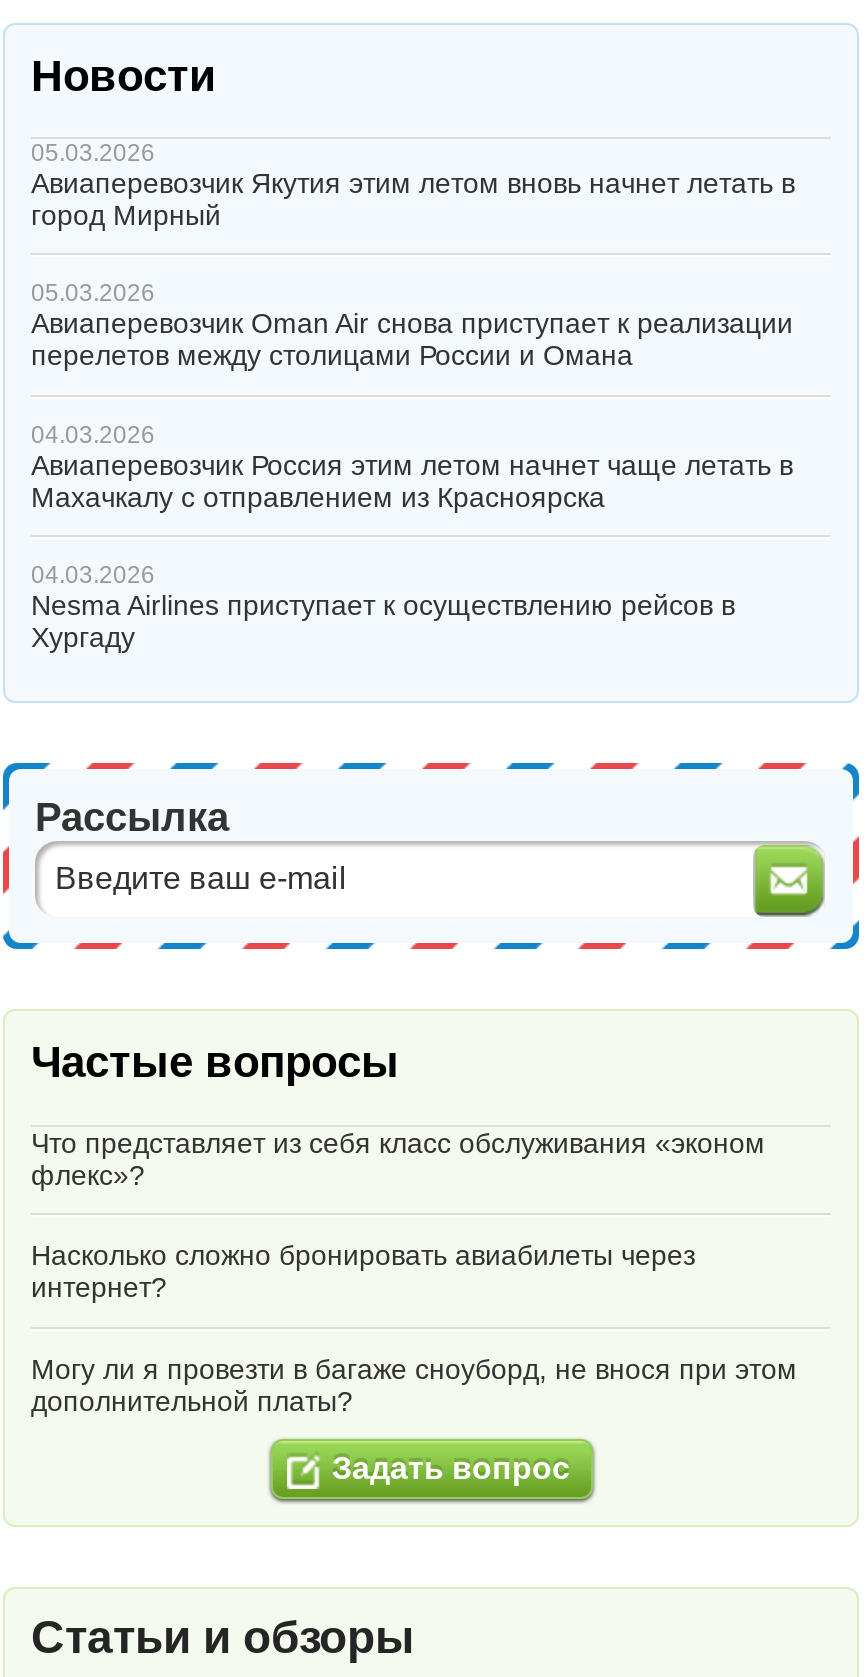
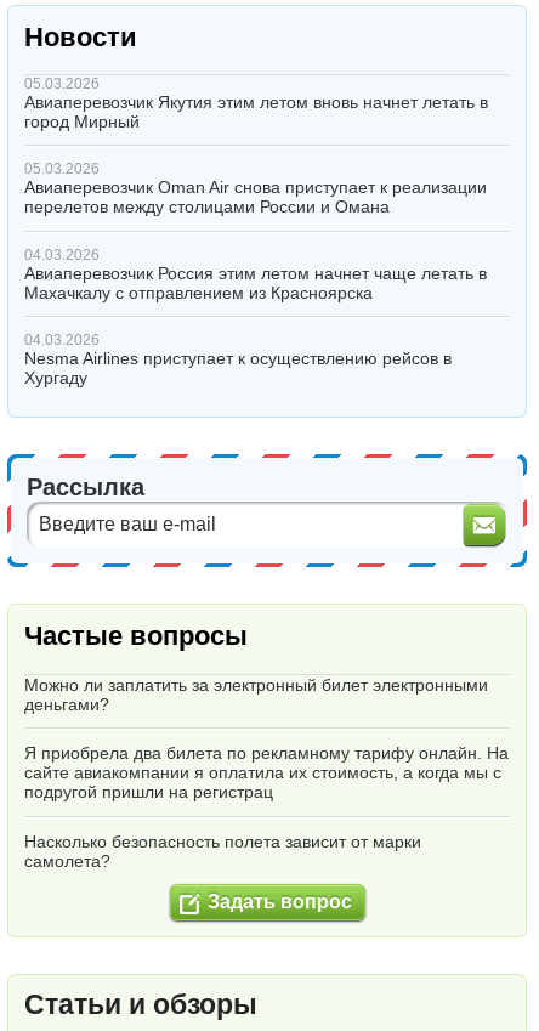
[31,1127,765,1191] Что представляет из себя класс обслуживания «эконом | флекс»? -> [24,675,488,714] Можно ли заплатить за электронный билет электронными | деньгами?
[31,1240,695,1304] Насколько сложно бронировать авиабилеты через | интернет? -> [24,744,509,802] Я приобрела два билета по рекламному тарифу онлайн. На | сайте авиакомпании я оплатила их стоимость, а когда мы с | подругой пришли на регистрац
[31,1353,797,1417] Могу ли я провезти в багаже сноуборд, не внося при этом | дополнительной платы? -> [24,832,421,870] Насколько безопасность полета зависит от марки | самолета?

